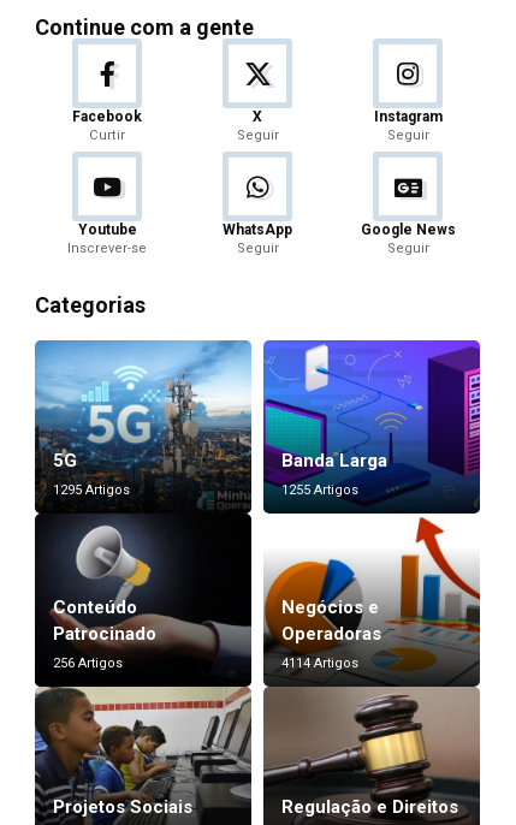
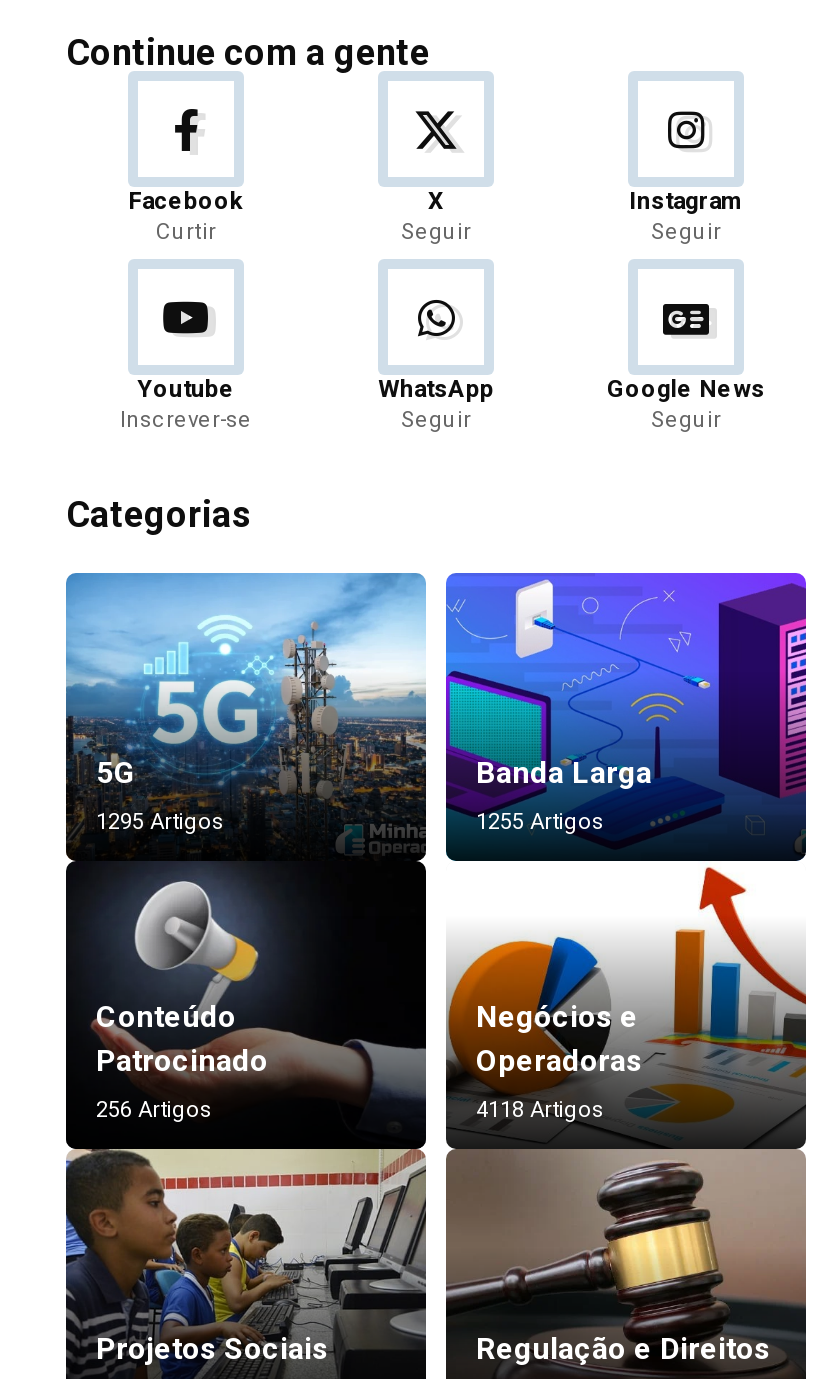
[281,655,358,671] 4114 Artigos -> [476,1097,604,1123] 4118 Artigos

